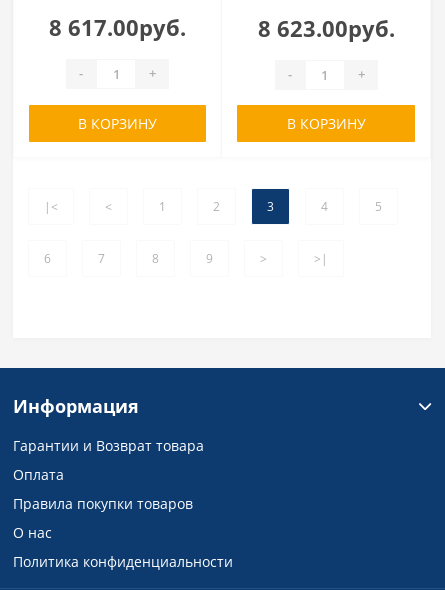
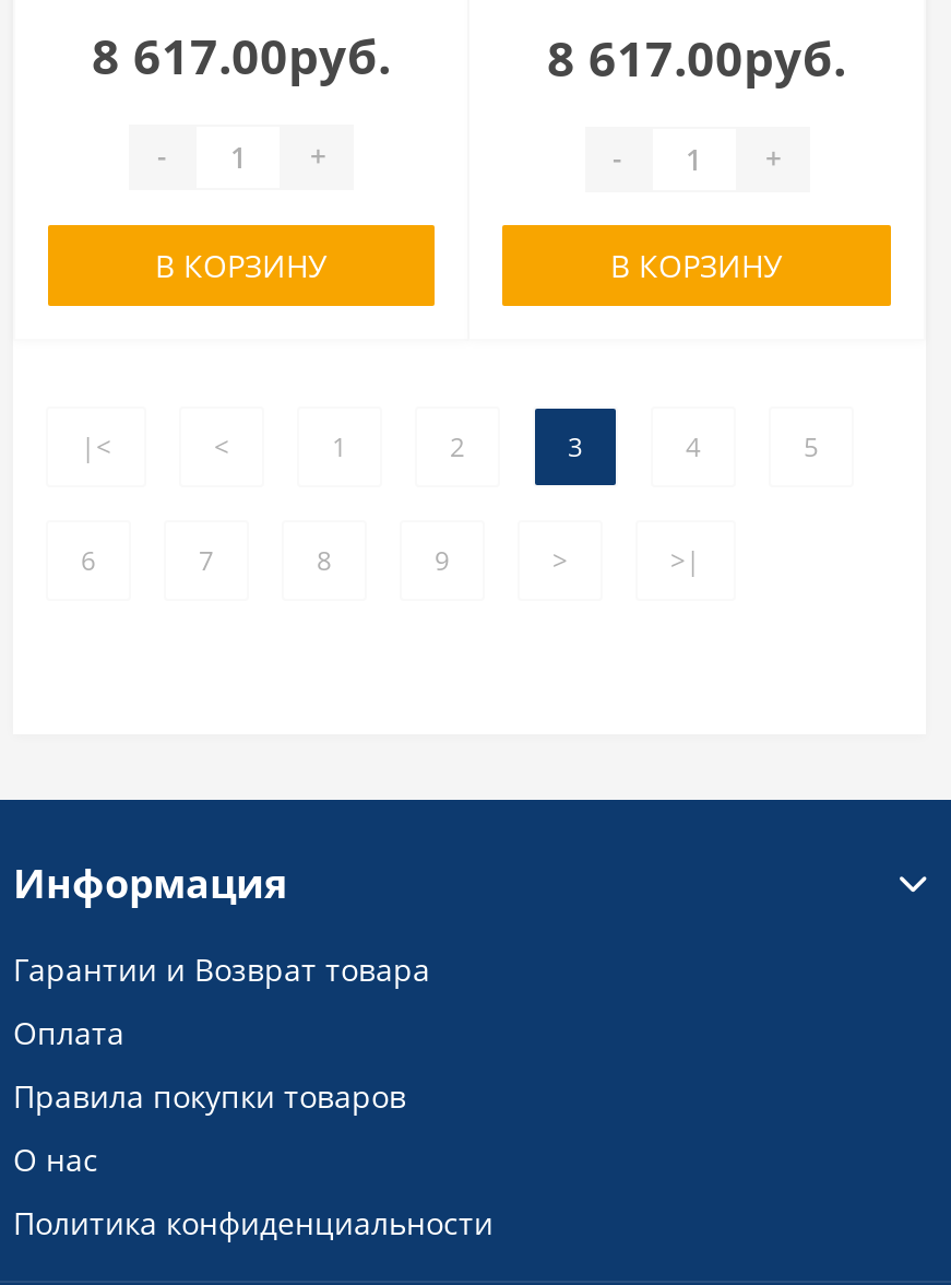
[257,13,394,43] 8 623.00руб. -> [547,23,846,89] 8 617.00руб.

